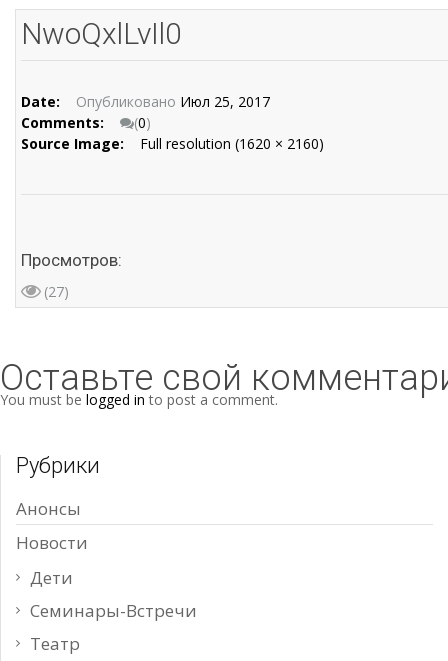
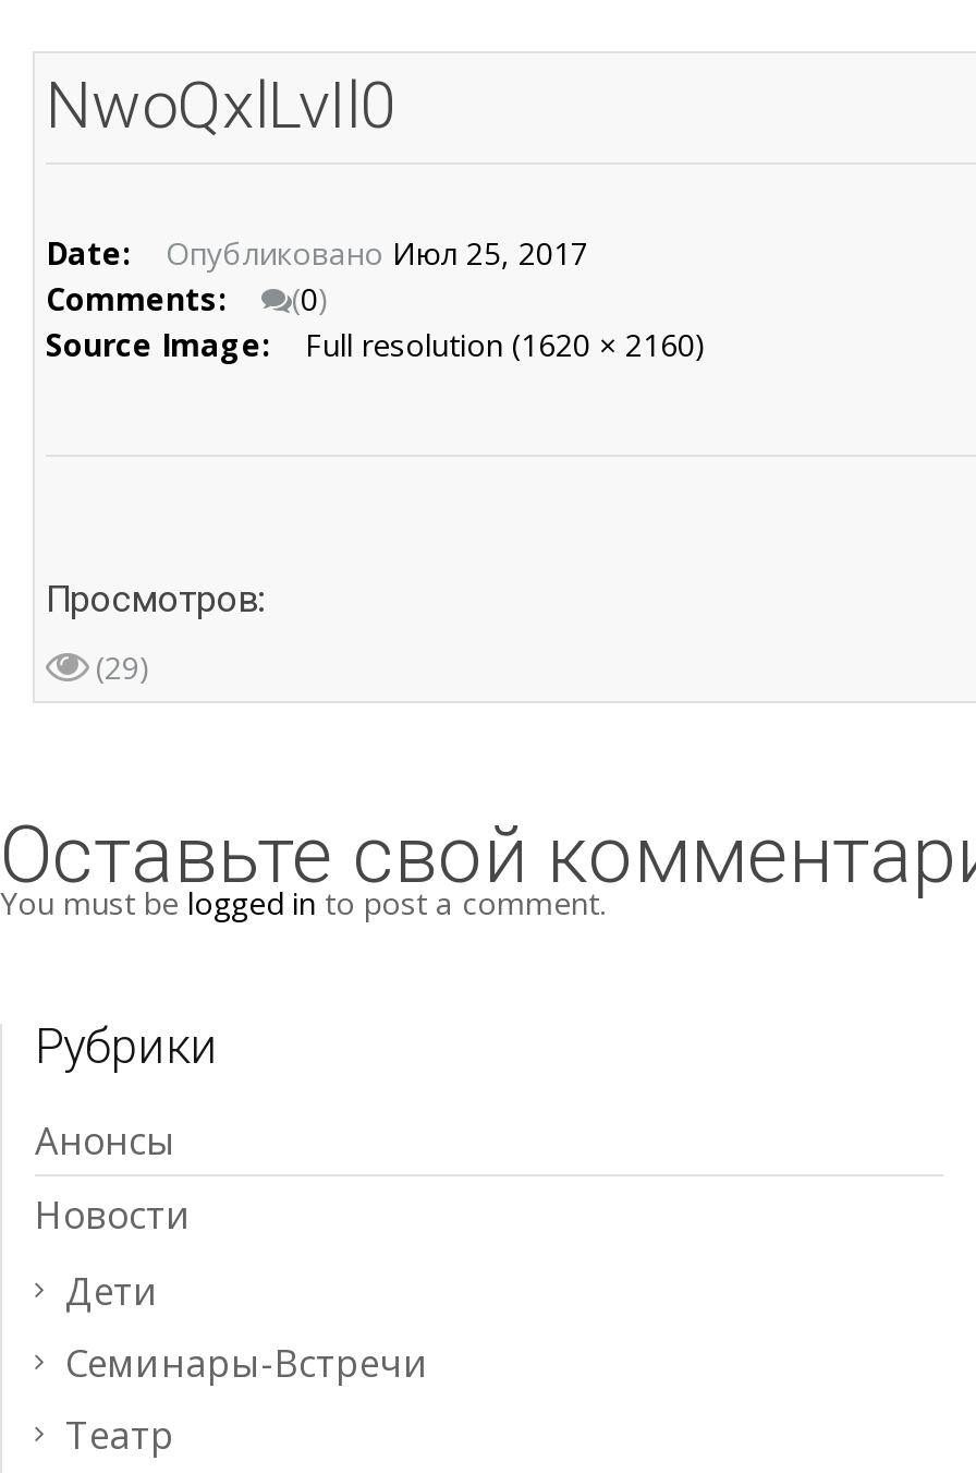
[44,282,69,301] (27) -> [96,647,150,689] (29)

